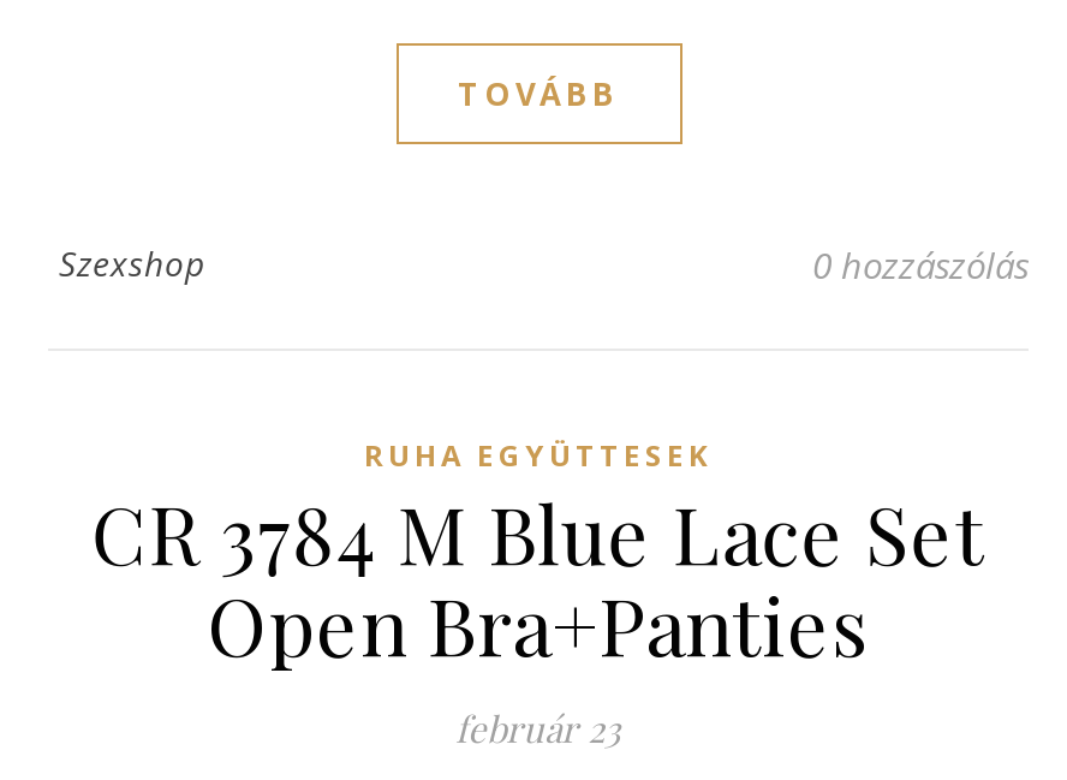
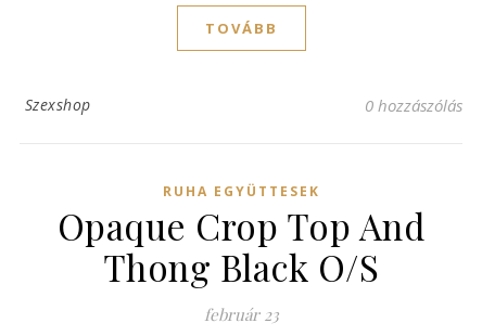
[92,478,985,675] CR 3784 M Blue Lace Set | Open Bra+Panties -> [57,202,425,290] Opaque Crop Top And | Thong Black O/S

